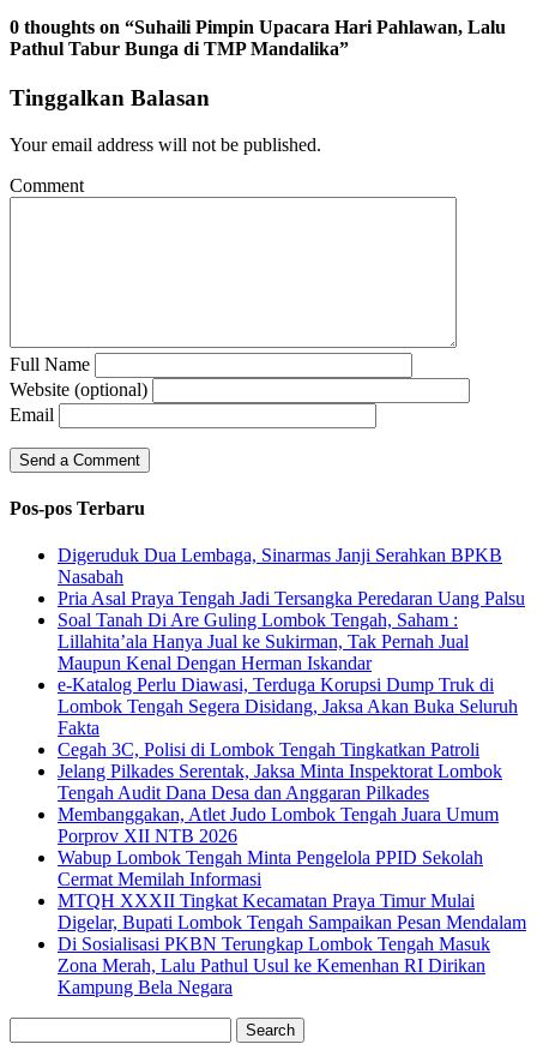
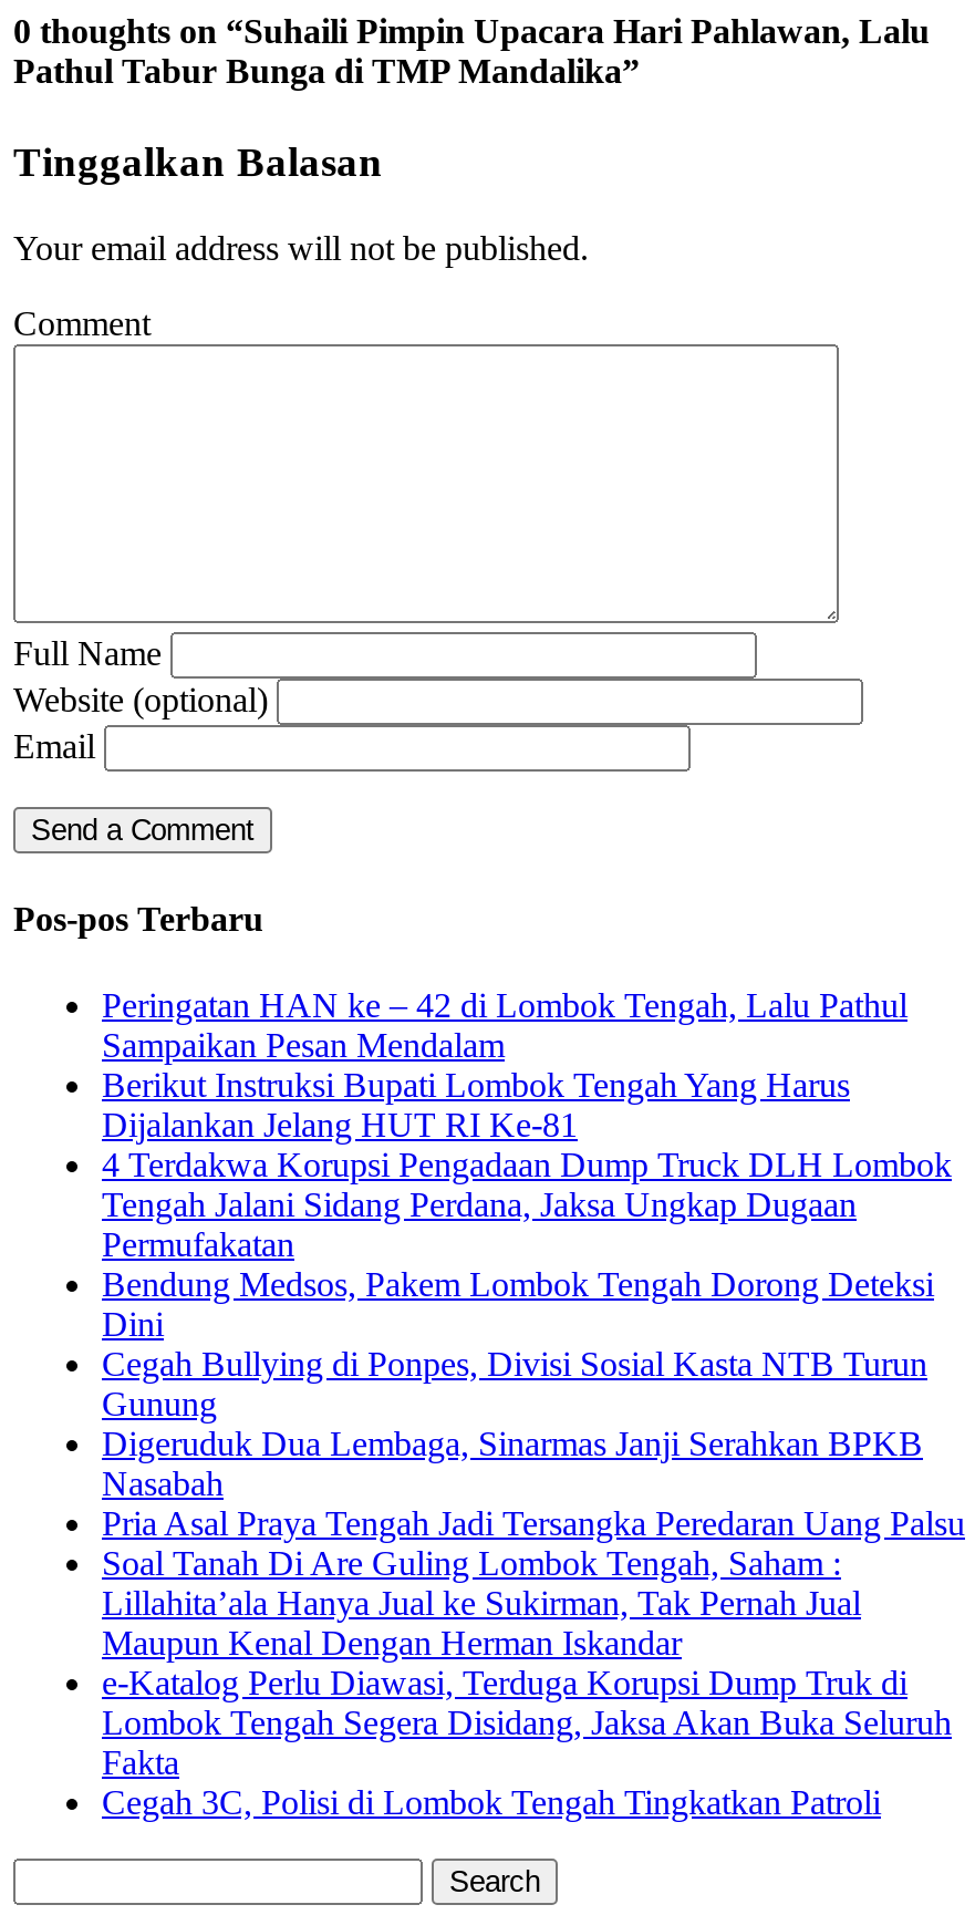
none -> [102,987,952,1423] Peringatan HAN ke – 42 di Lombok Tengah, Lalu Pathul | Sampaikan Pesan Mendalam | Berikut Instruksi Bupati Lombok Tengah Yang Harus | Dijalankan Jelang HUT RI Ke-81 | 4 Terdakwa Korupsi Pengadaan Dump Truck DLH Lombok | Tengah Jalani Sidang Perdana, Jaksa Ungkap Dugaan | Permufakatan | Bendung Medsos, Pakem Lombok Tengah Dorong Deteksi | Dini | Cegah Bullying di Ponpes, Divisi Sosial Kasta NTB Turun | Gunung
moved [58,545,525,760] -> [102,1426,965,1822]: Digeruduk Dua Lembaga, Sinarmas Janji Serahkan BPKB | Nasabah | Pria Asal Praya Tengah Jadi Tersangka Peredaran Uang Palsu | ... | Fakta | Cegah 3C, Polisi di Lombok Tengah Tingkatkan Patroli
[58,761,526,998] Jelang Pilkades Serentak, Jaksa Minta Inspektorat Lombok | Tengah Audit Dana Desa dan Anggaran Pilkades | Membanggakan, Atlet Judo Lombok Tengah Juara Umum | Porprov XII NTB 2026 | Wabup Lombok Tengah Minta Pengelola PPID Sekolah | Cermat Memilah Informasi | MTQH XXXII Tingkat Kecamatan Praya Timur Mulai | Digelar, Bupati Lombok Tengah Sampaikan Pesan Mendalam | Di Sosialisasi PKBN Terungkap Lombok Tengah Masuk | Zona Merah, Lalu Pathul Usul ke Kemenhan RI Dirikan | Kampung Bela Negara -> none

